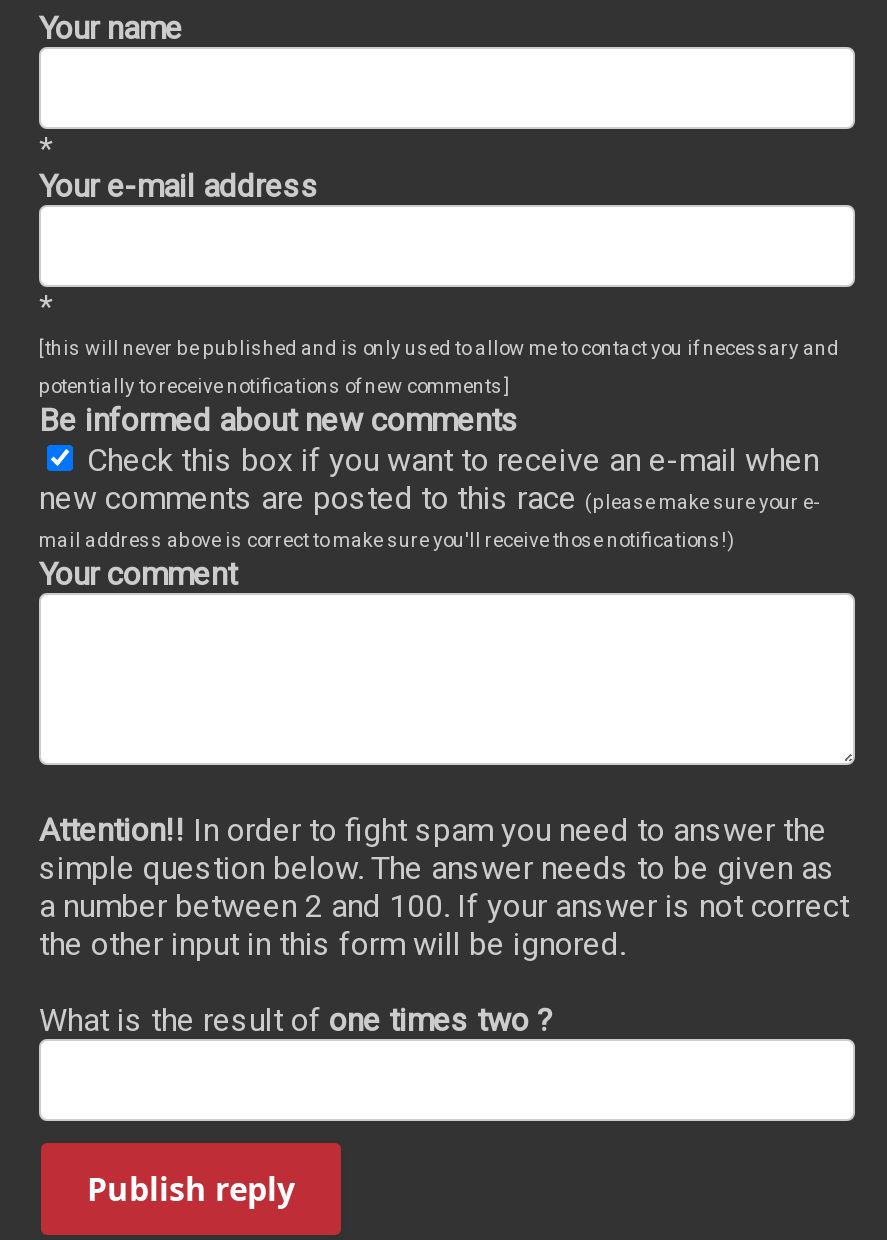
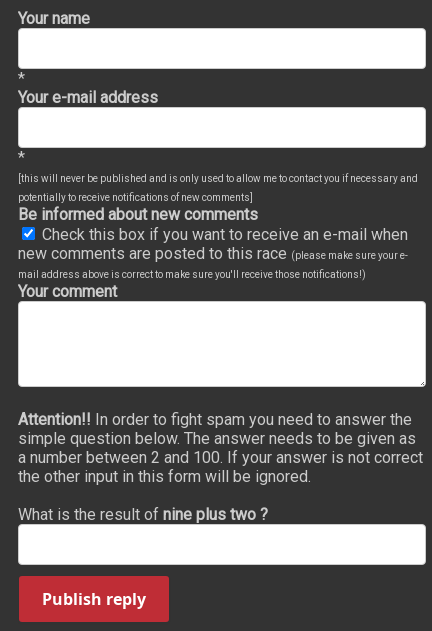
[39,1001,553,1039] What is the result of one times two ? -> [18,505,268,524] What is the result of nine plus two ?

